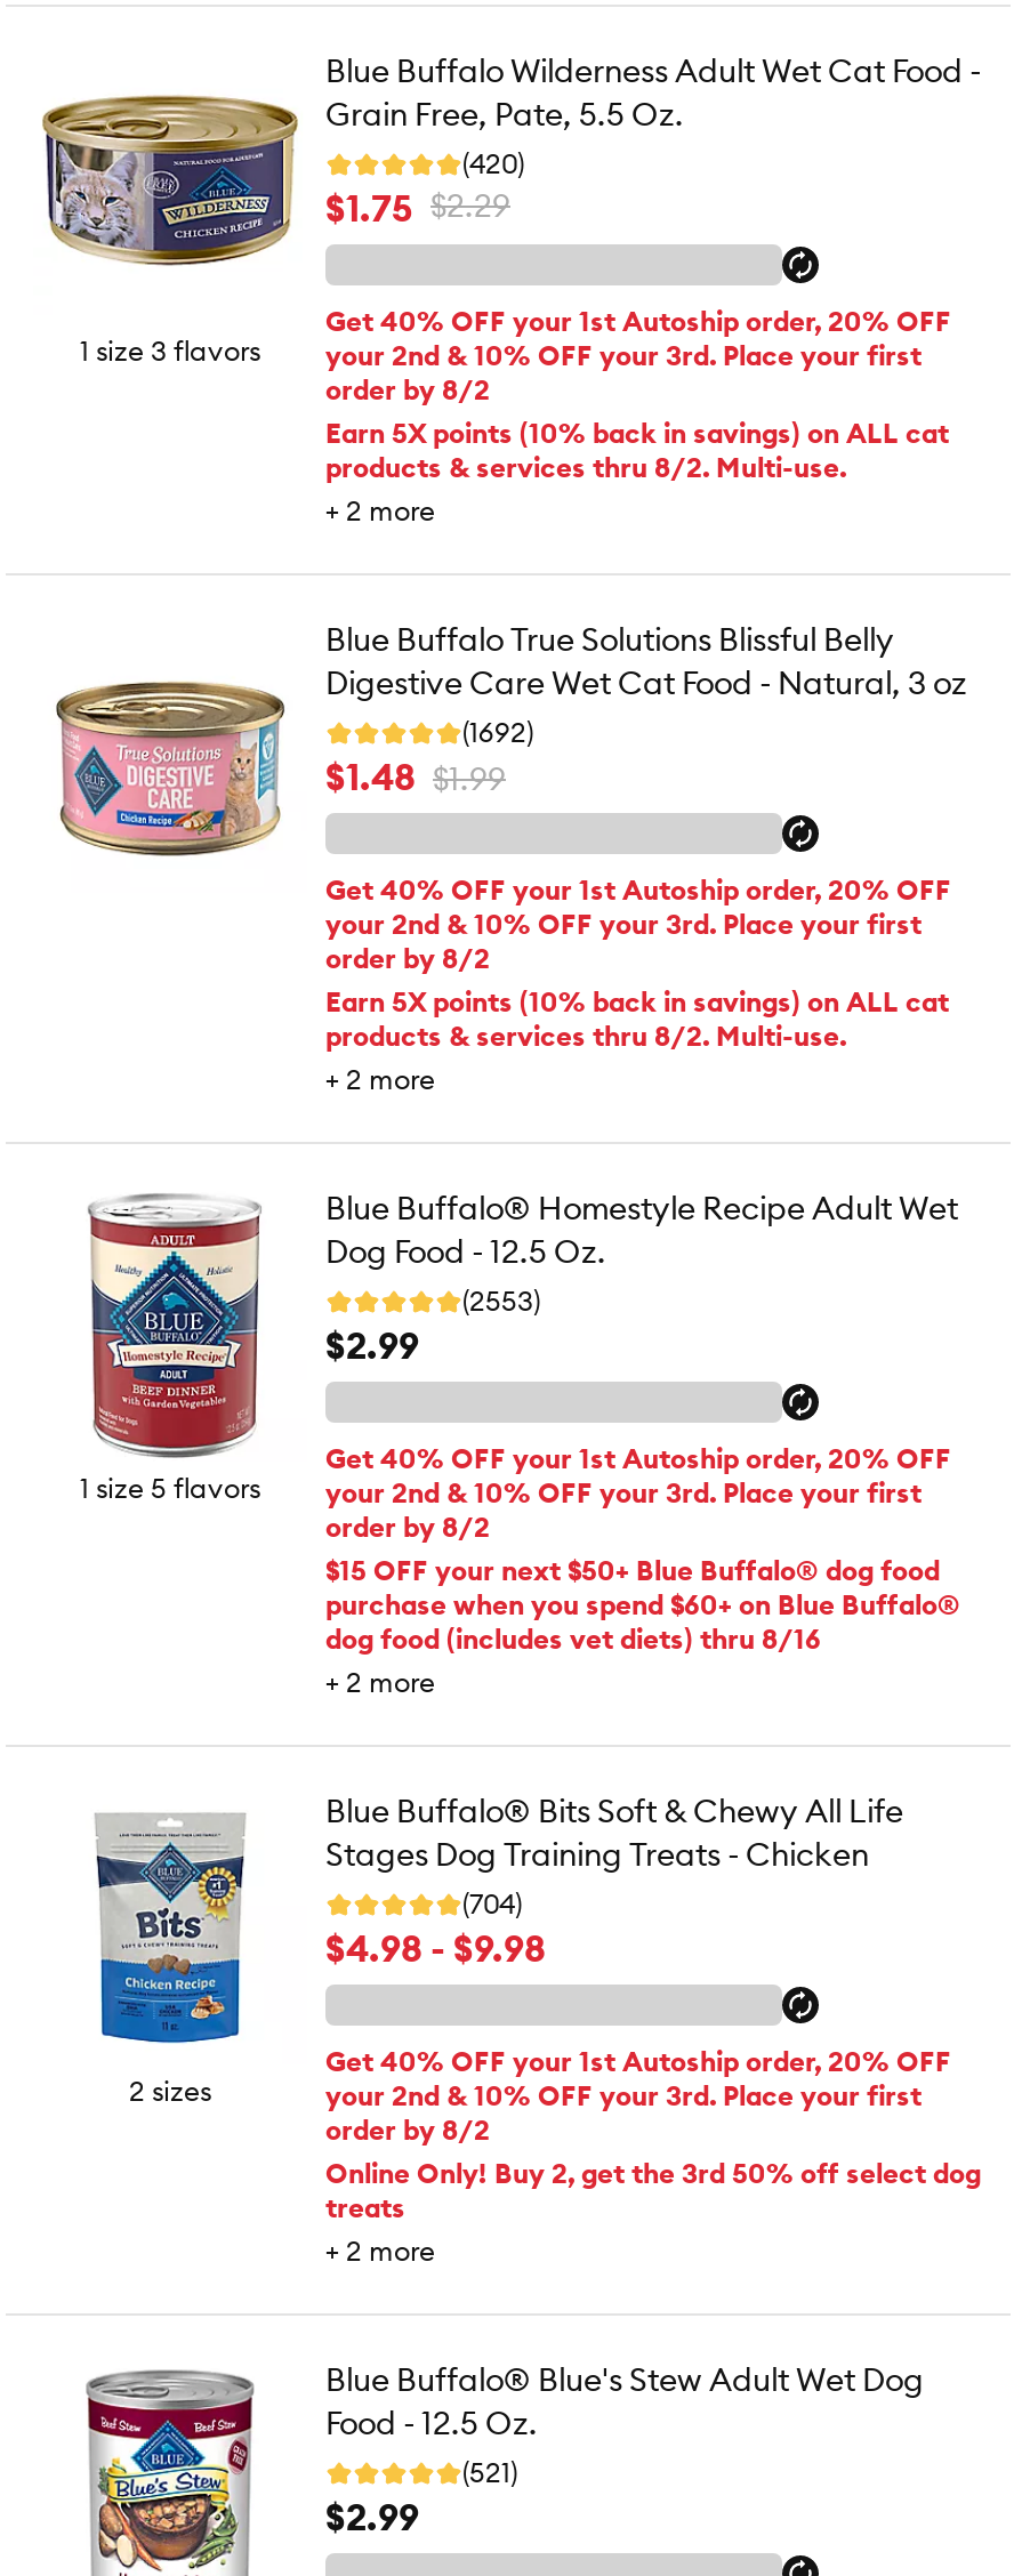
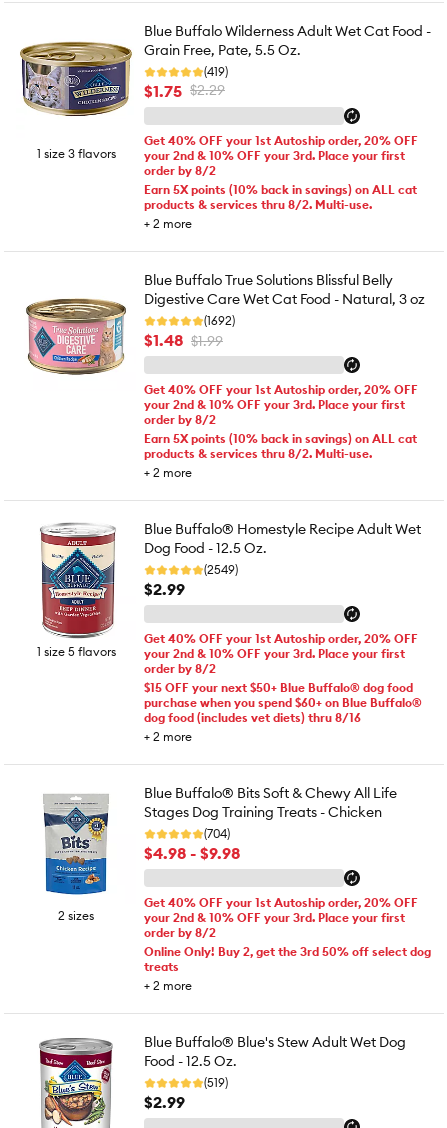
[462,146,524,180] (420) -> [204,64,228,79] (419)
[462,1283,540,1318] (2553) -> [204,562,238,577] (2549)
[462,2455,517,2489] (521) -> [204,1075,228,1090] (519)

